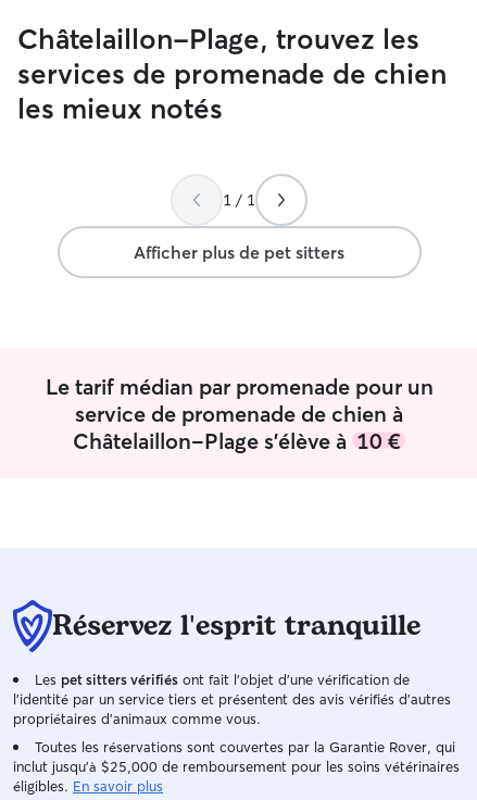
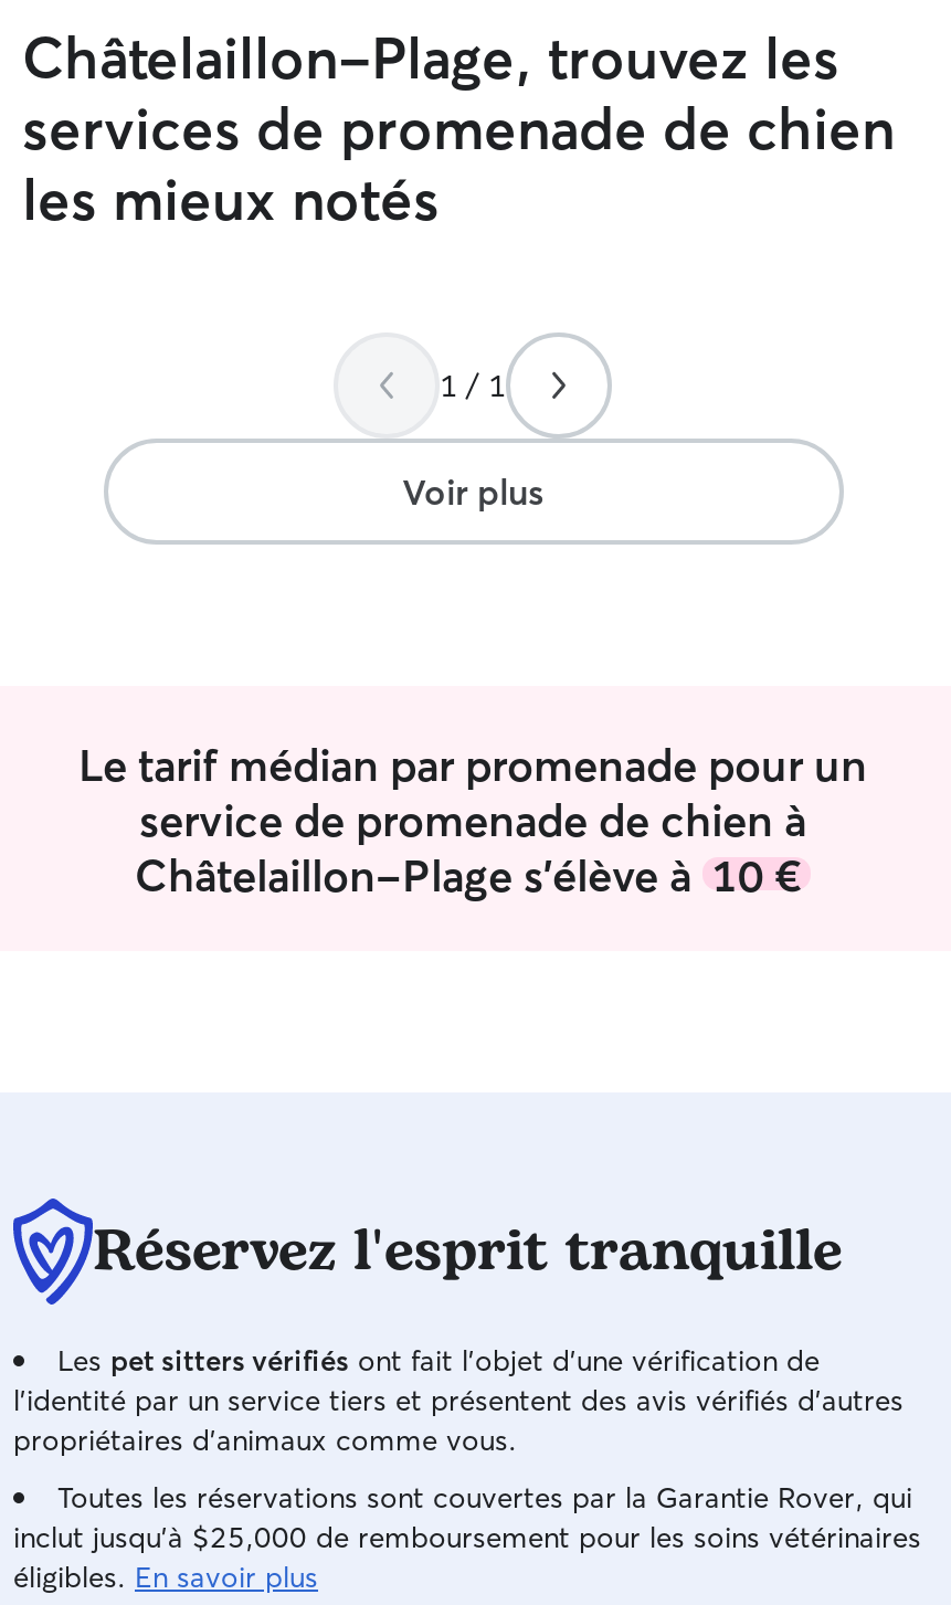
[134,241,344,263] Afficher plus de pet sitters -> [402,469,543,514] Voir plus

